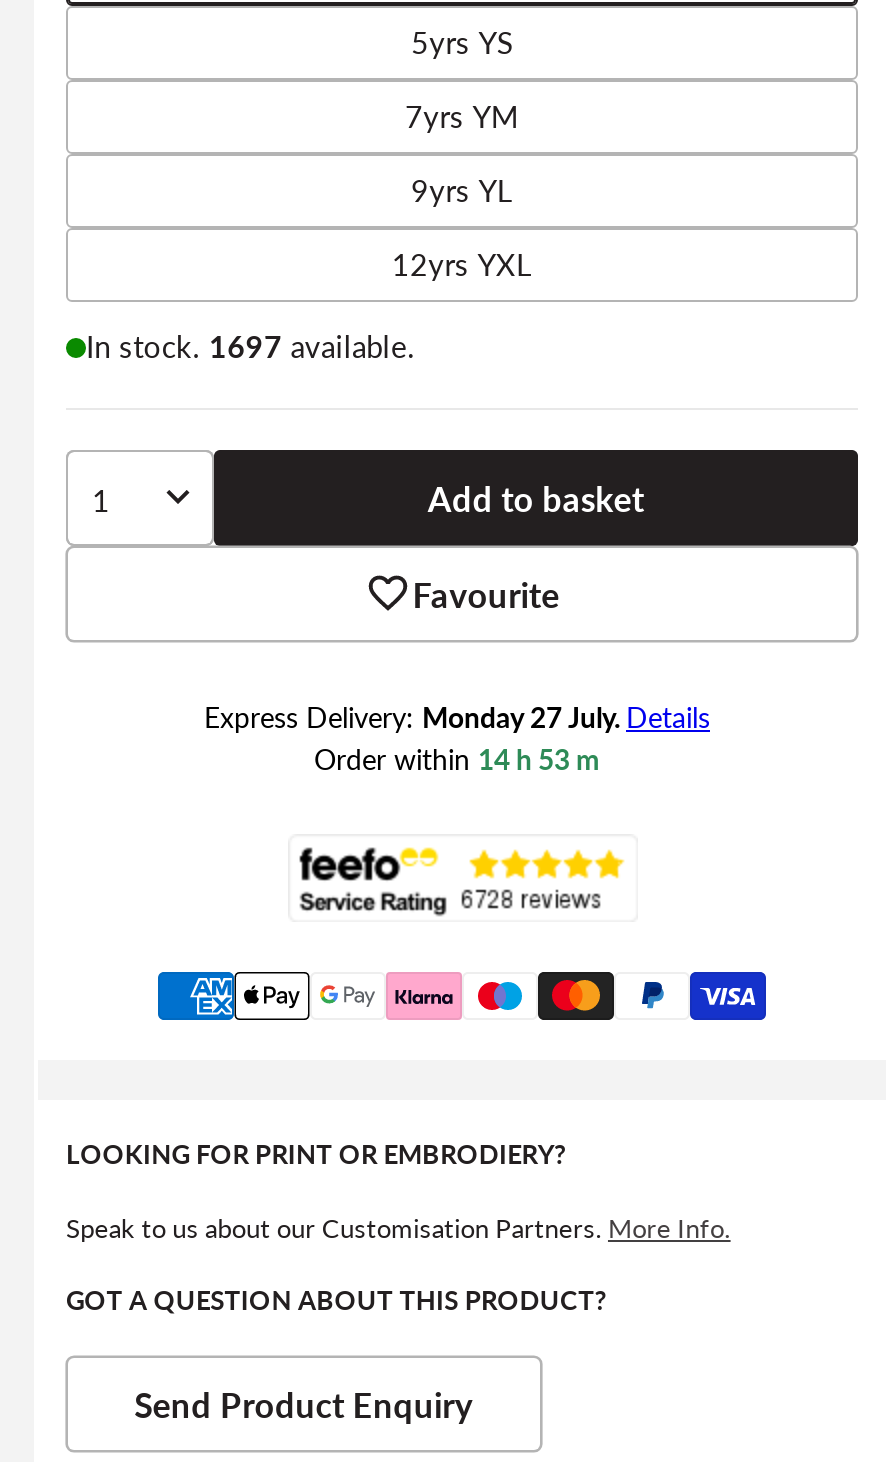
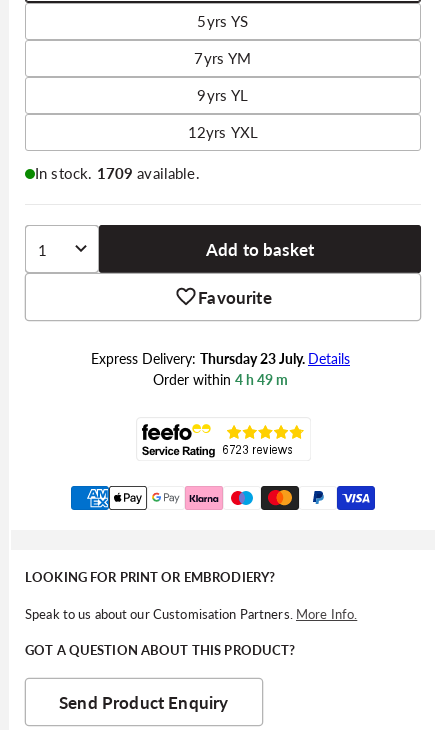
[86,328,416,364] In stock. 1697 available. -> [35,164,200,182] In stock. 1709 available.
[204,700,710,734] Express Delivery: Monday 27 July. Details -> [91,350,350,367] Express Delivery: Thursday 23 July. Details
[314,742,600,776] Order within 14 h 53 m -> [153,371,288,388] Order within 4 h 49 m

